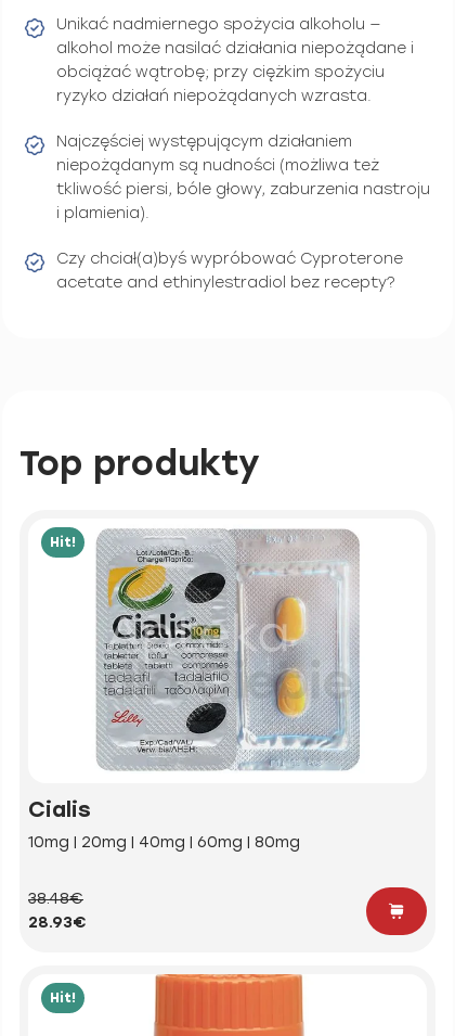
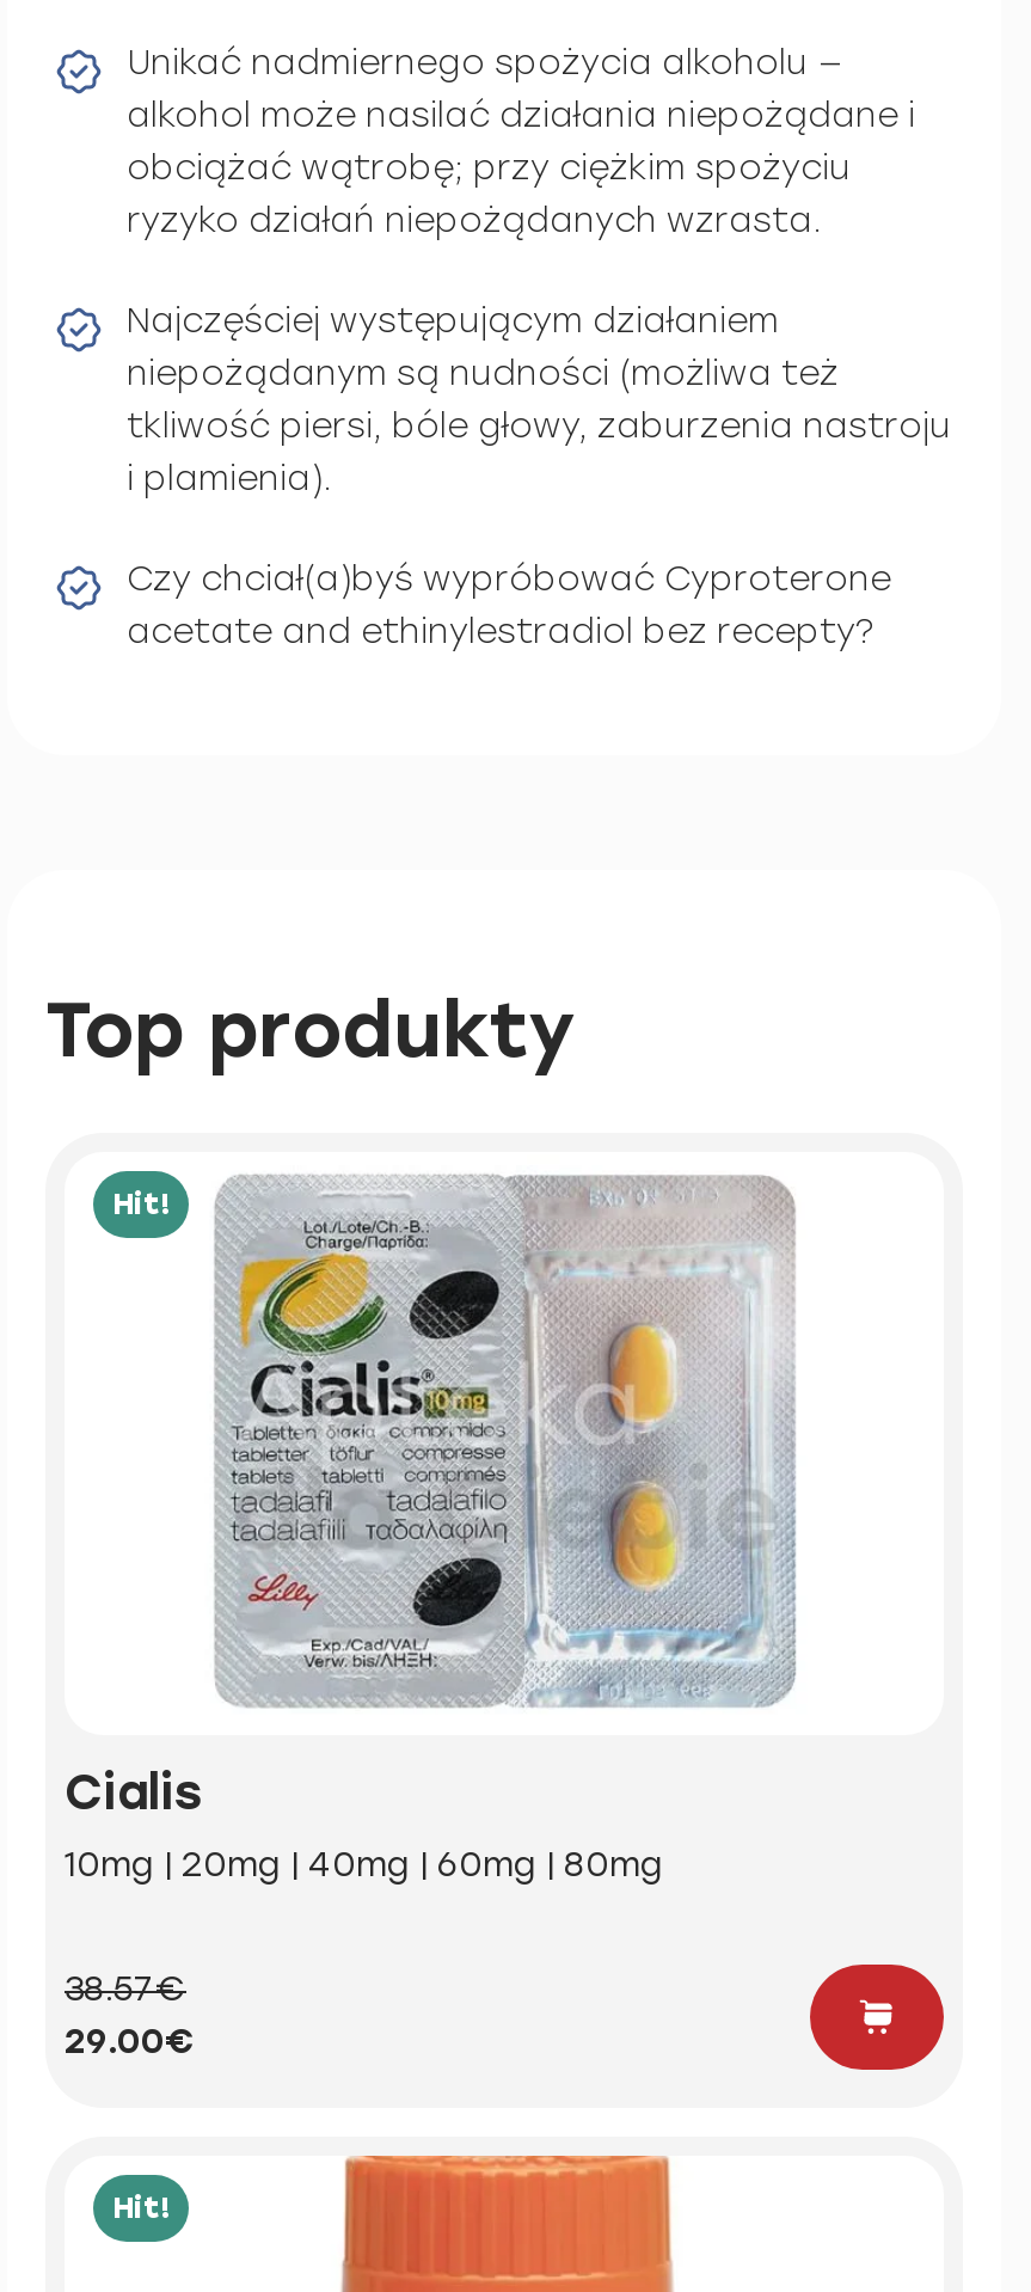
[28,889,83,908] 38.48€ -> [65,1969,186,2010] 38.57€
[28,913,87,932] 28.93€ -> [65,2021,196,2062] 29.00€

